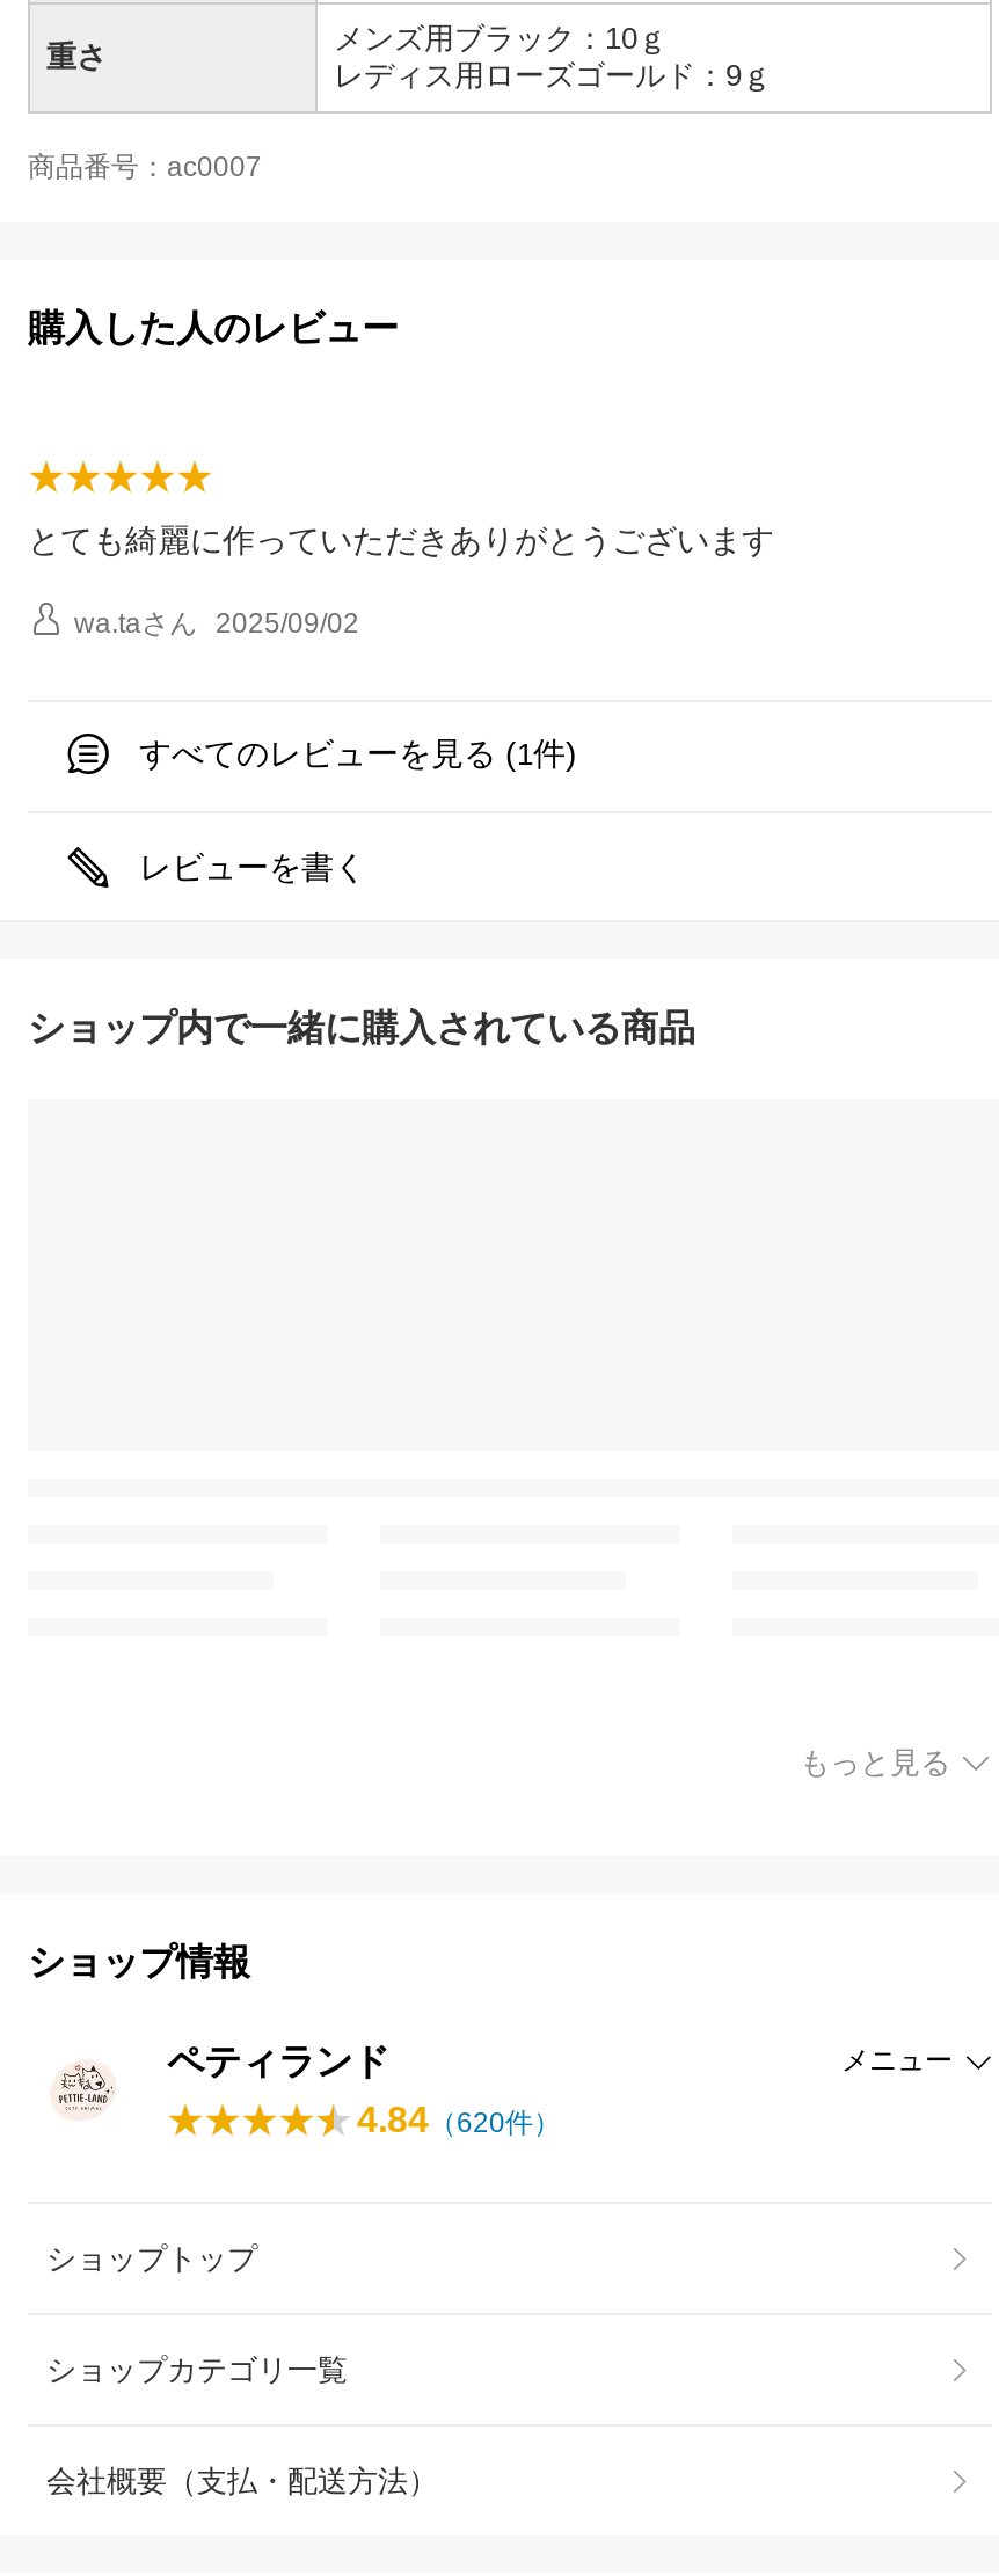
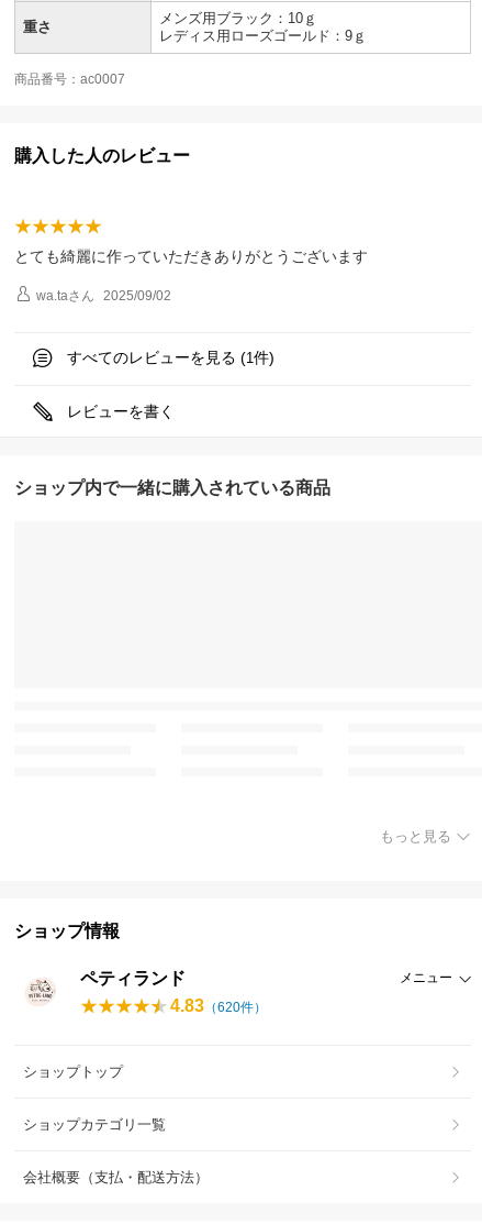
[357,2100,561,2139] 4.84（620件） -> [170,996,267,1015] 4.83（620件）

